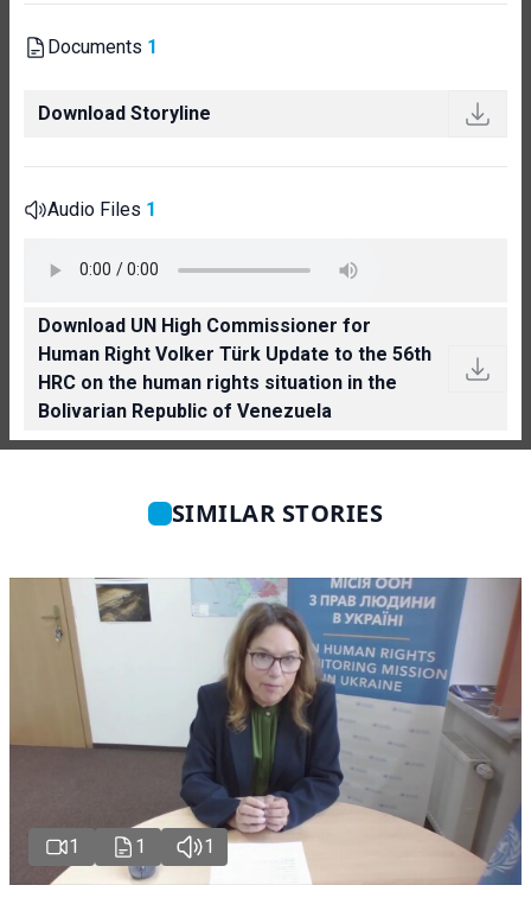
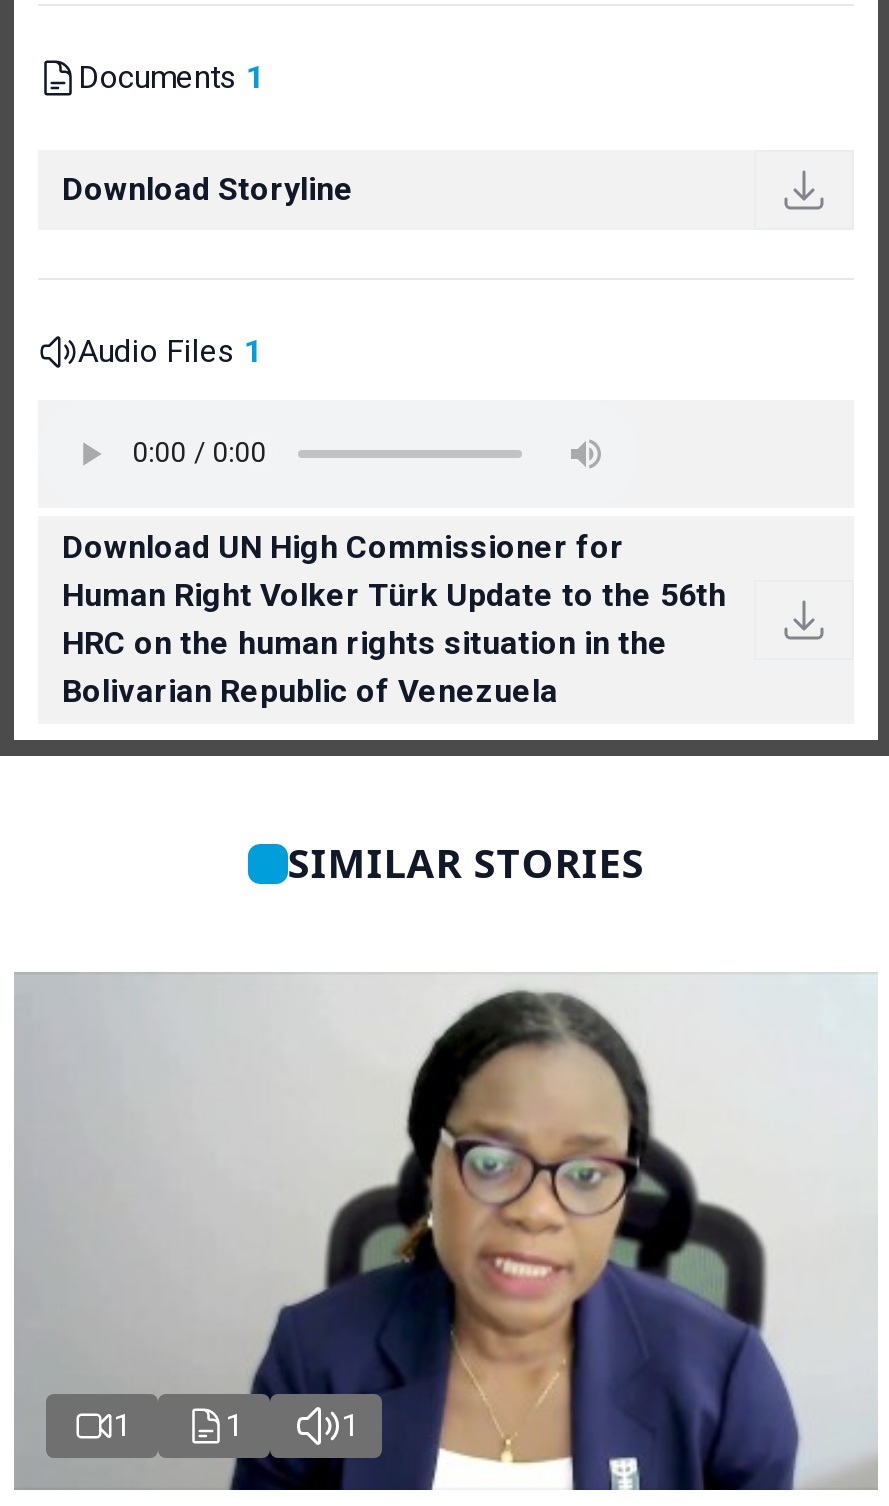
[9,577,523,886] [image] -> [16,974,878,1492] [image]

